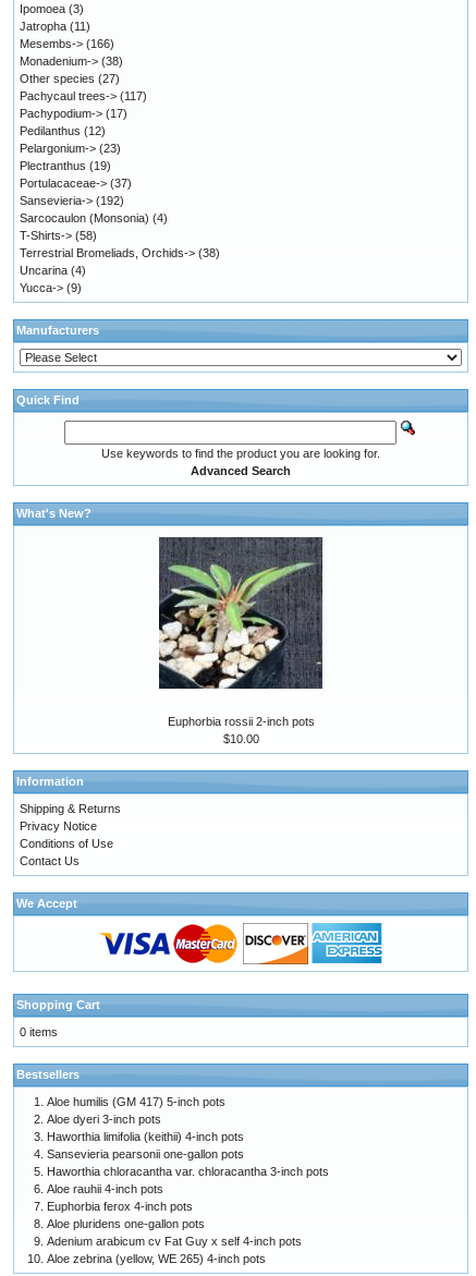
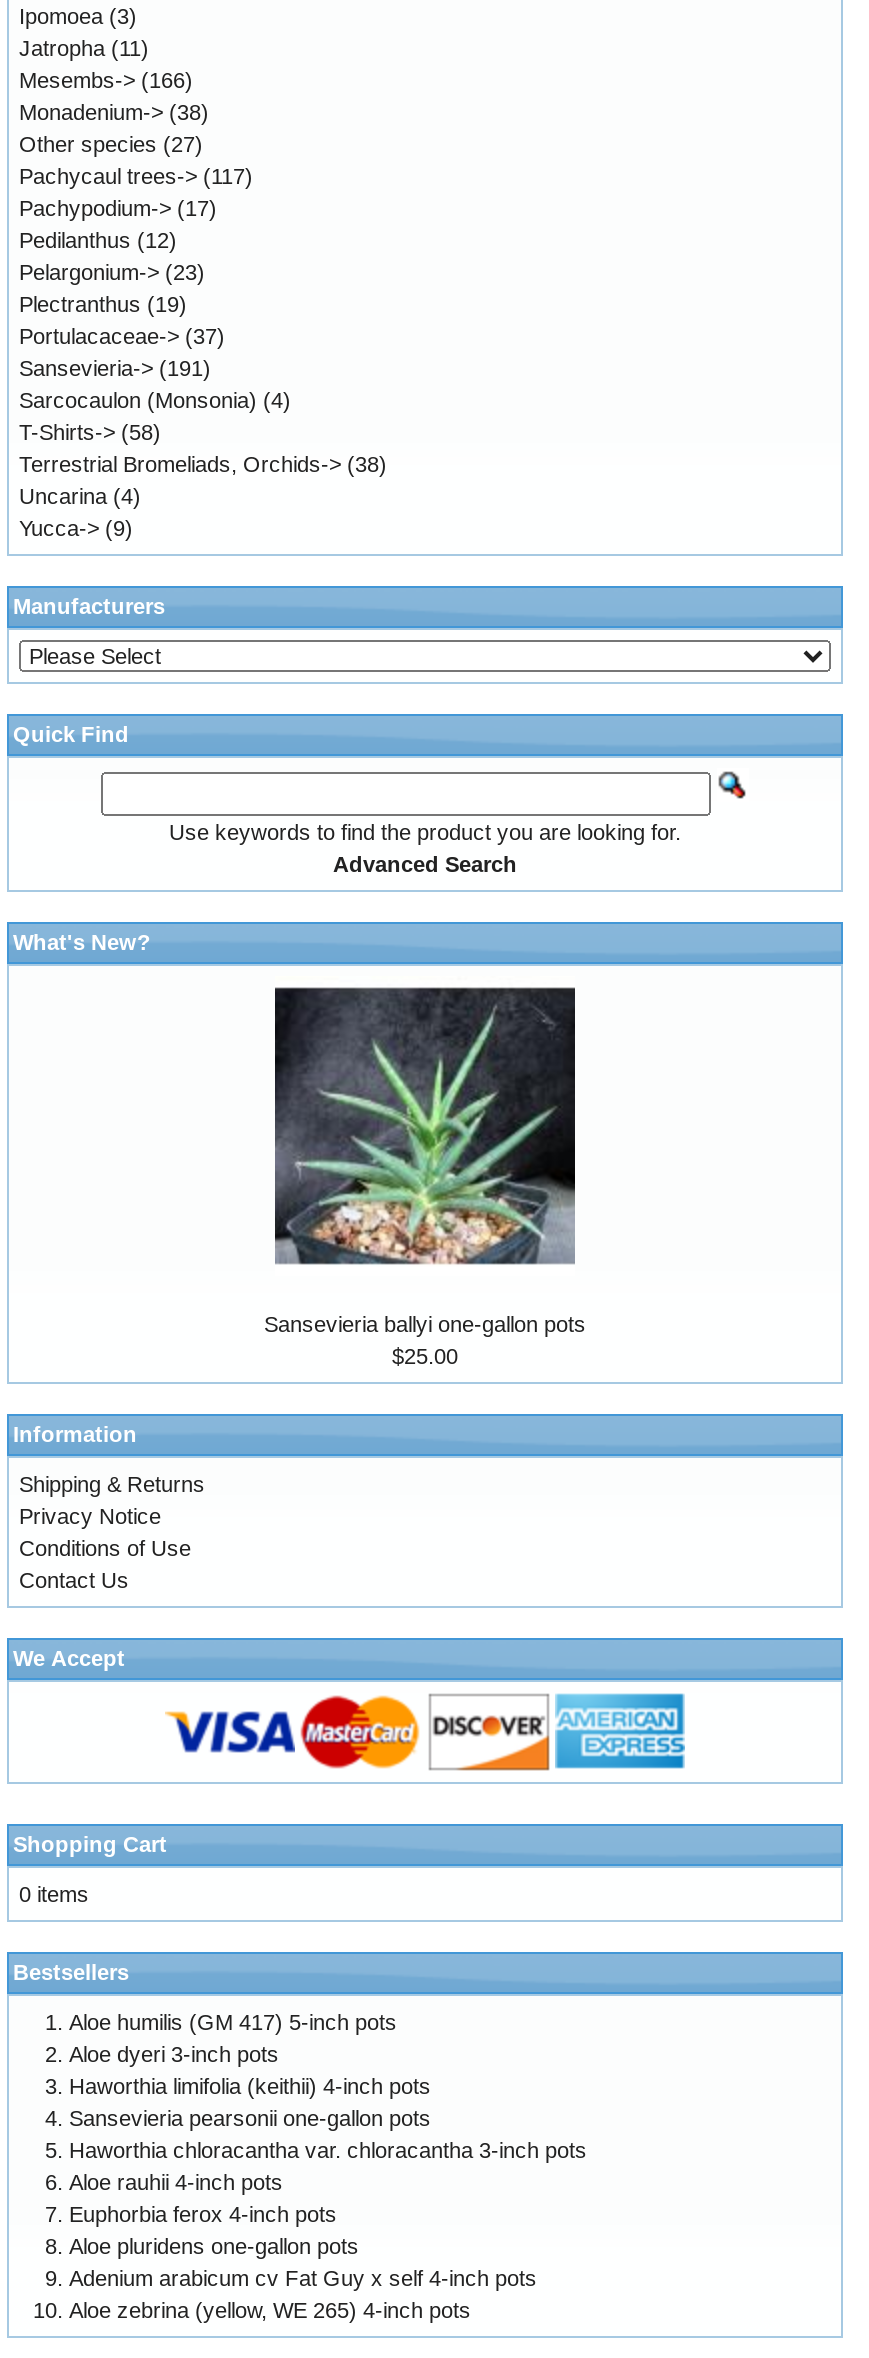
[20,194,124,207] Sansevieria-> (192) -> [19,356,211,380] Sansevieria-> (191)
[158,537,324,728] [image] | Euphorbia rossii 2-inch pots -> [264,990,586,1336] [image] | Sansevieria ballyi one-gallon pots
[223,732,259,745] $10.00 -> [392,1344,458,1368] $25.00

